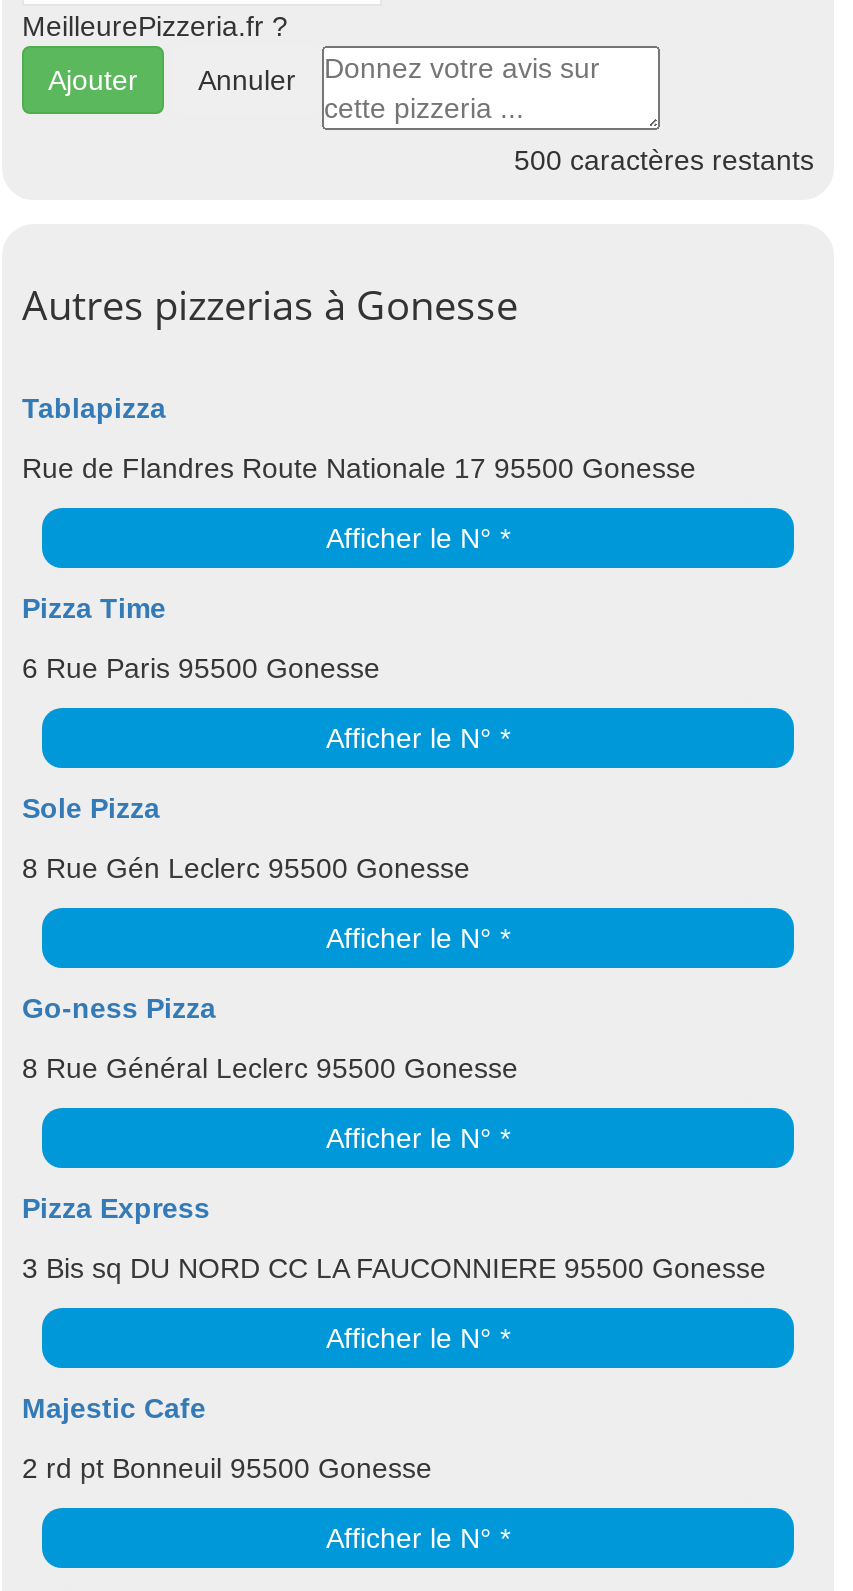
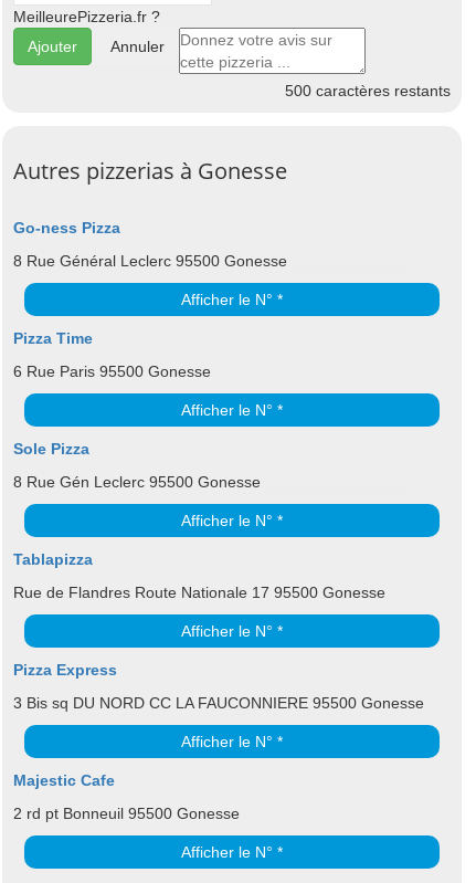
moved [22,391,166,423] -> [13,550,93,567]: Tablapizza
moved [22,451,696,483] -> [13,583,385,601]: Rue de Flandres Route Nationale 17 95500 Gonesse
moved [22,991,216,1023] -> [13,218,120,236]: Go-ness Pizza
moved [22,1051,518,1083] -> [13,251,287,269]: 8 Rue Général Leclerc 95500 Gonesse

